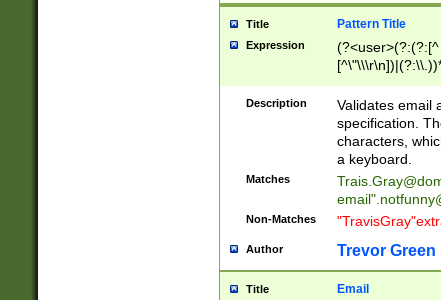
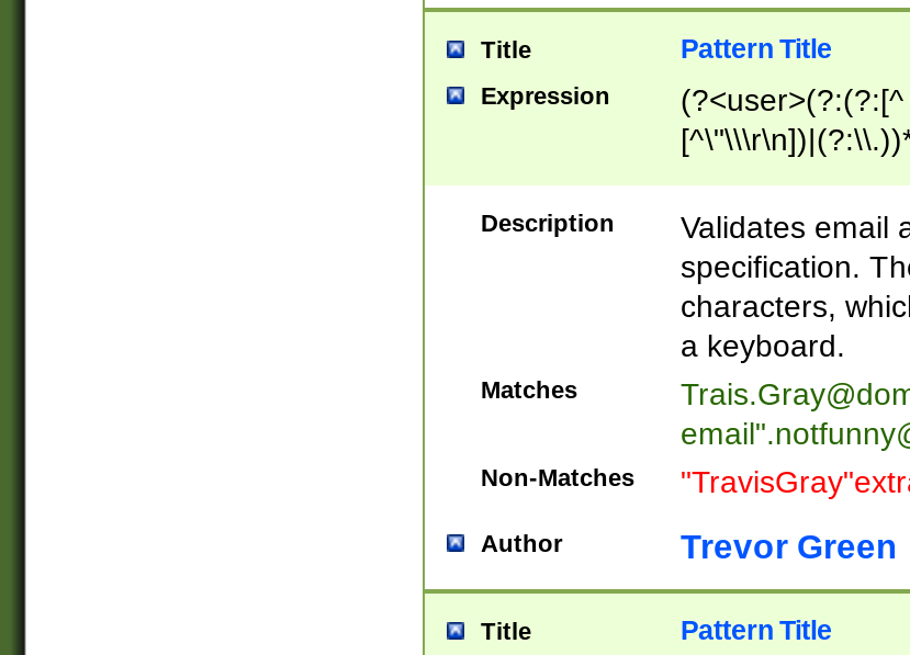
[336,282,368,296] Email -> [681,616,832,647] Pattern Title

